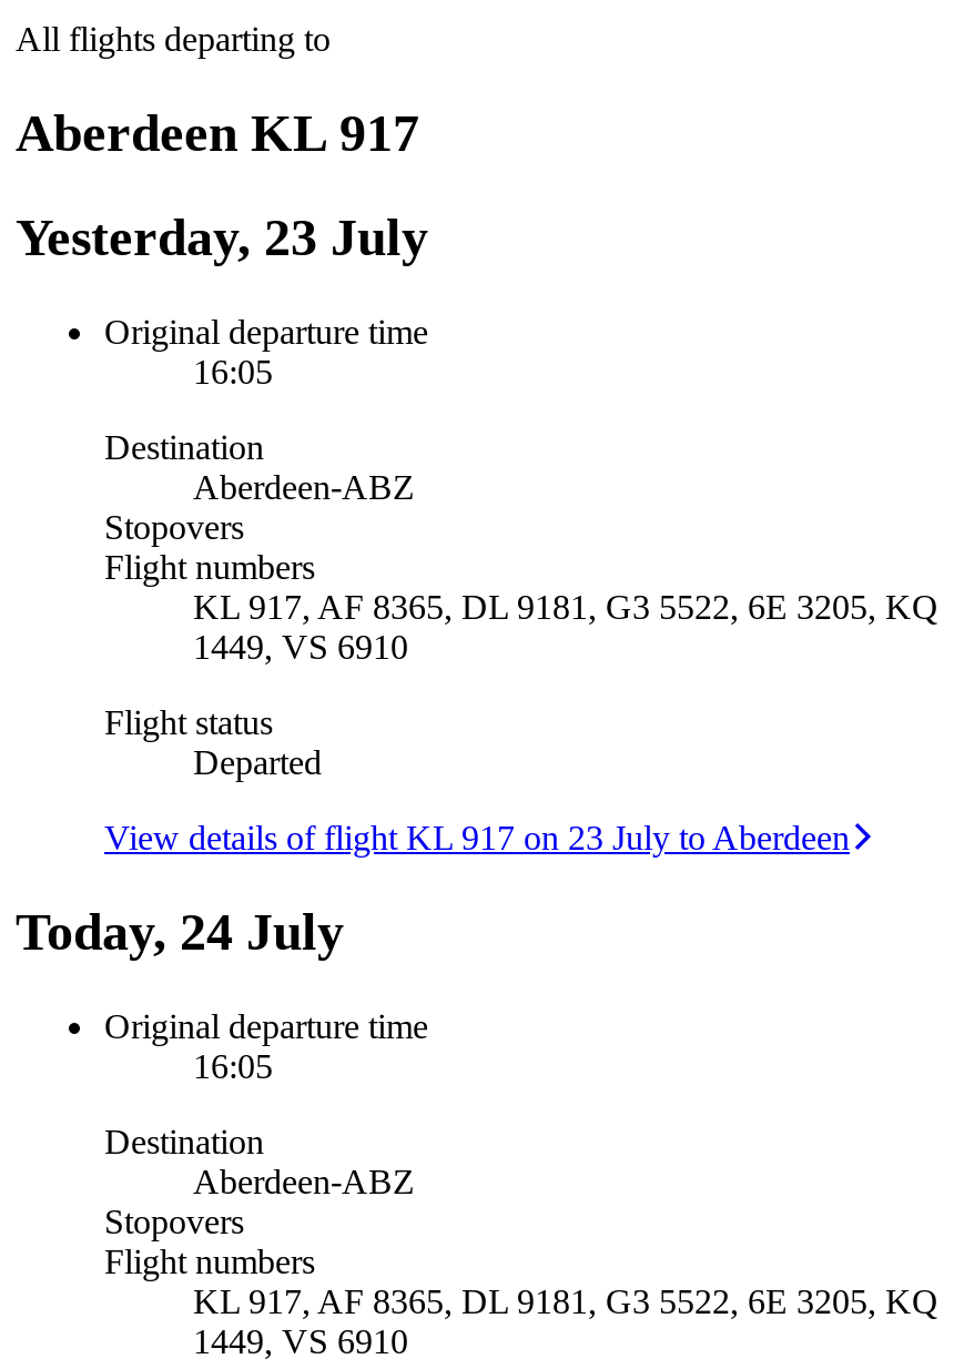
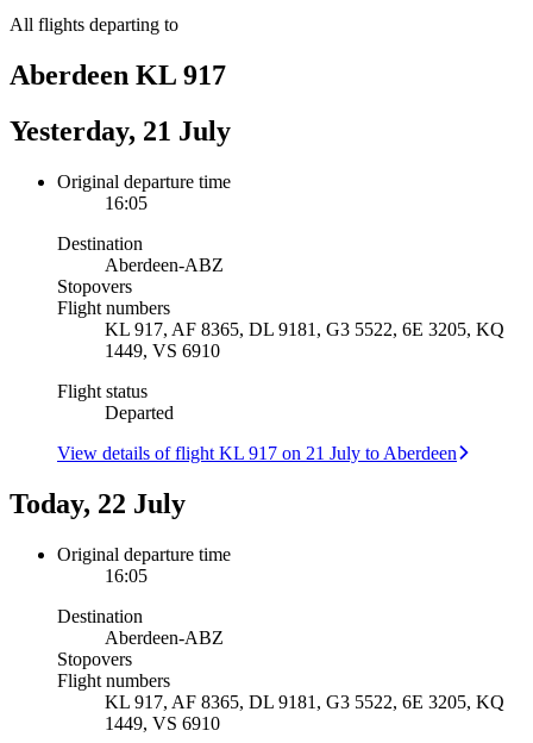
[16,208,428,266] Yesterday, 23 July -> [10,115,231,146] Yesterday, 21 July
[104,818,850,856] View details of flight KL 917 on 23 July to Aberdeen -> [57,443,457,463] View details of flight KL 917 on 21 July to Aberdeen
[16,902,344,960] Today, 24 July -> [10,488,186,519] Today, 22 July

